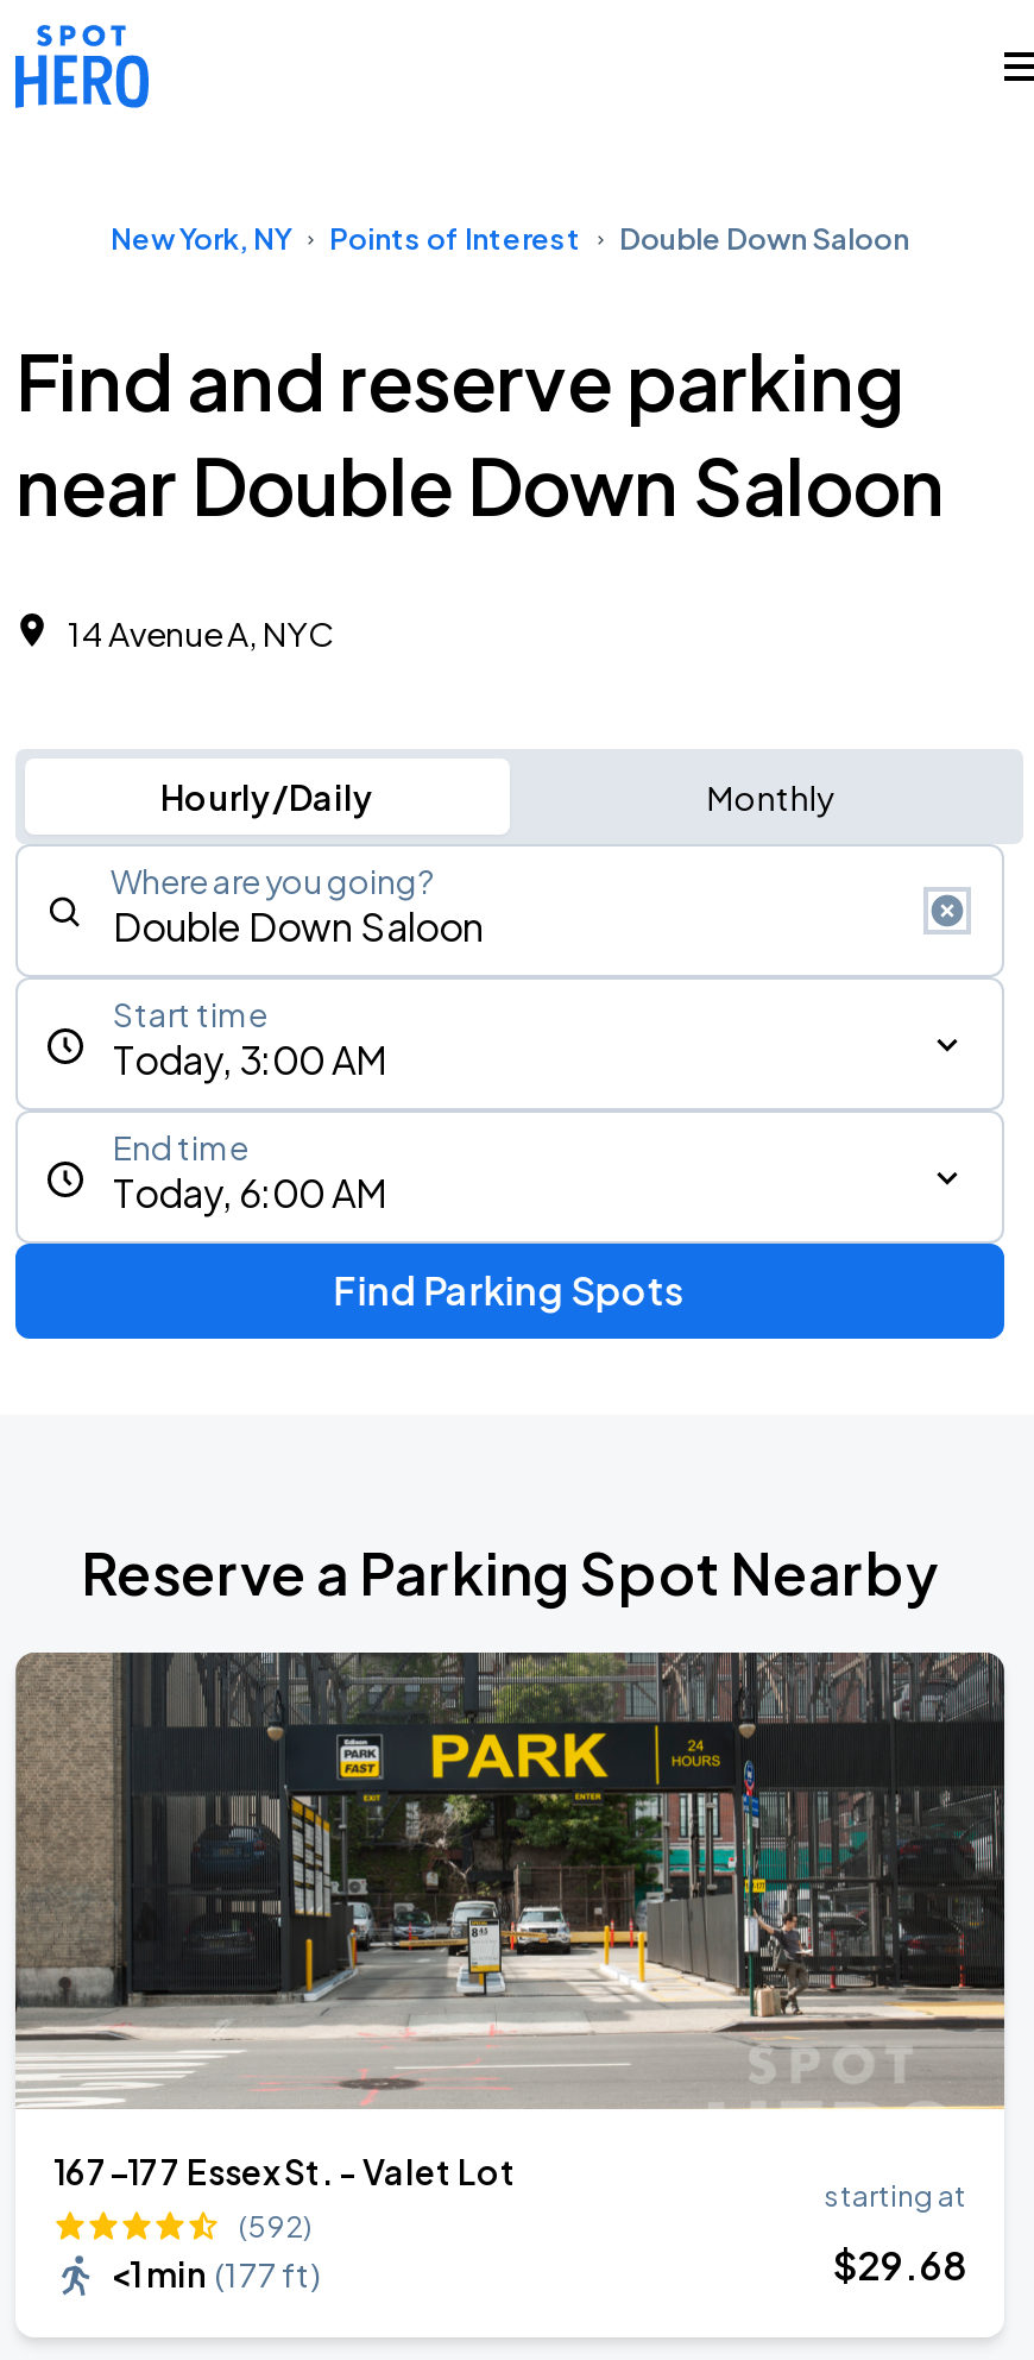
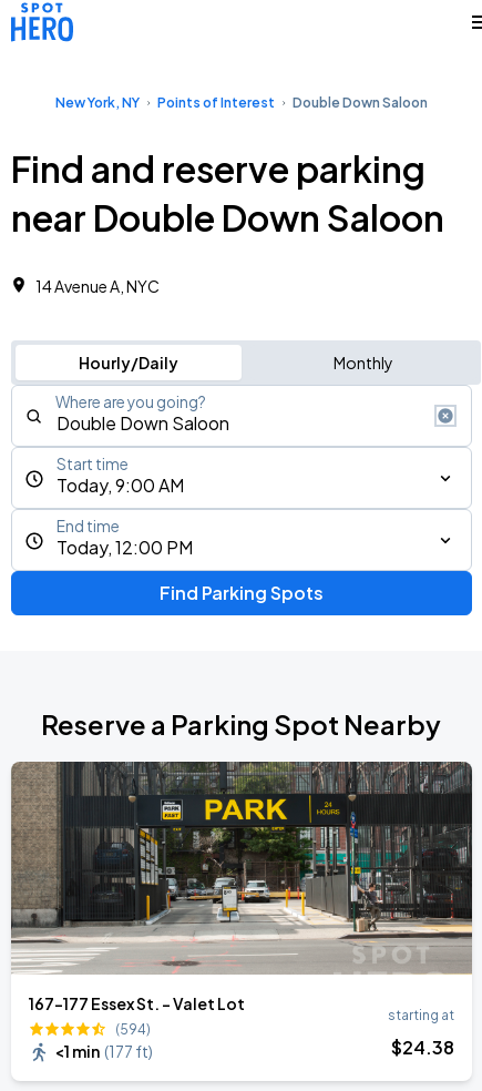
[113,1034,386,1084] Today, 3:00 AM -> [57,473,184,497] Today, 9:00 AM
[113,1168,386,1217] Today, 6:00 AM -> [57,536,193,559] Today, 12:00 PM
[239,2209,313,2245] (592) -> [115,1021,151,1038] (594)
[833,2240,966,2290] $29.68 -> [391,1036,454,1059] $24.38

